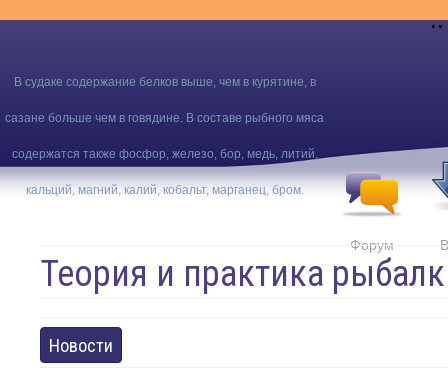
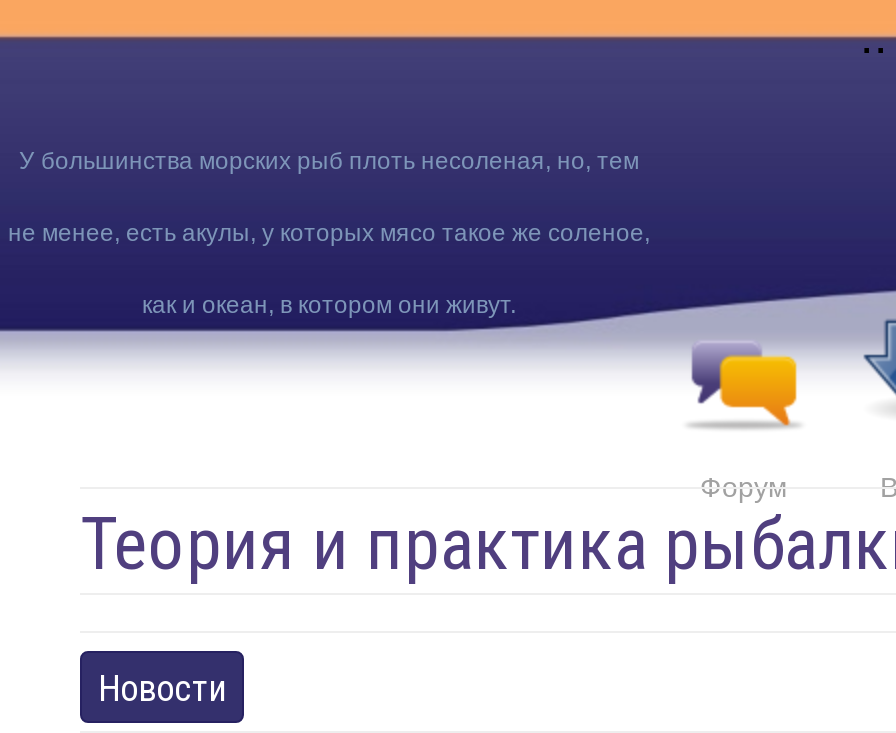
[5,75,324,197] В судаке содержание белков выше, чем в курятине, в | сазане больше чем в говядине. В составе рыбного мяса | содержатся также фосфор, железо, бор, медь, литий, | кальций, магний, калий, кобальт, марганец, бром. -> [8,147,650,319] У большинства морских рыб плоть несоленая, но, тем | не менее, есть акулы, у которых мясо такое же соленое, | как и океан, в котором они живут.

